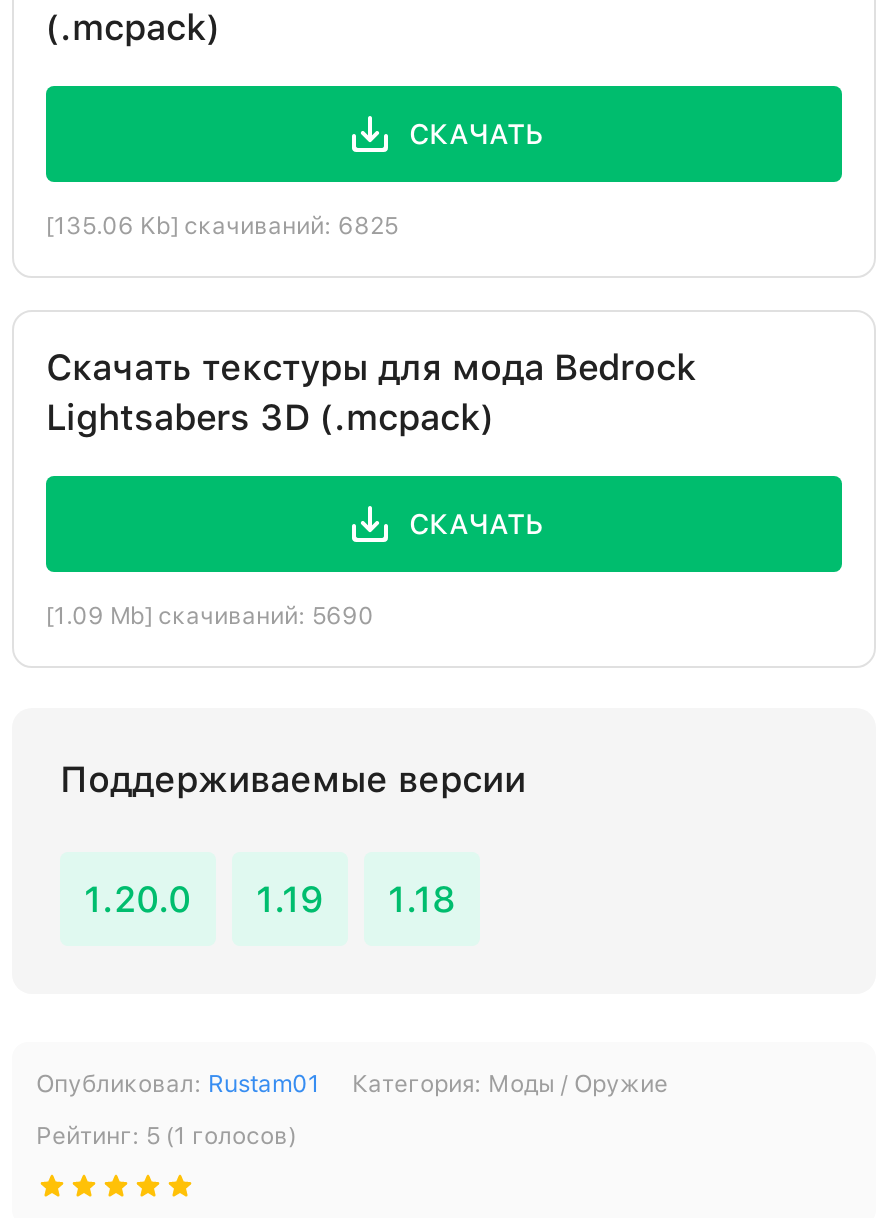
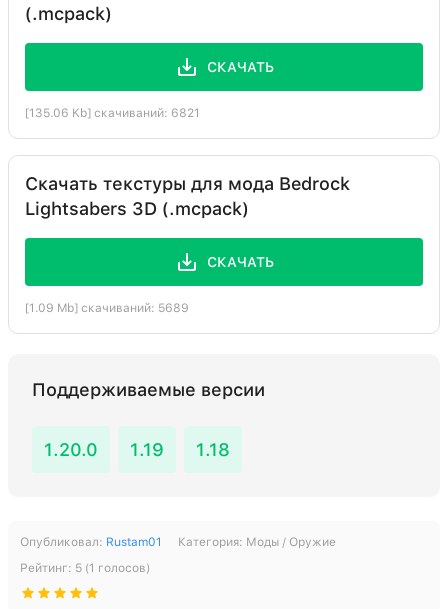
[46,212,398,240] [135.06 Kb] скачиваний: 6825 -> [25,106,200,120] [135.06 Kb] скачиваний: 6821
[46,602,374,630] [1.09 Mb] скачиваний: 5690 -> [25,301,189,315] [1.09 Mb] скачиваний: 5689

